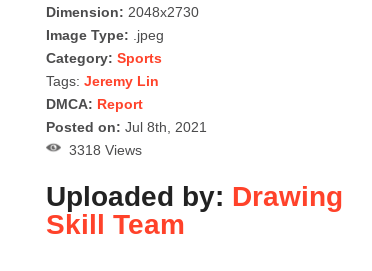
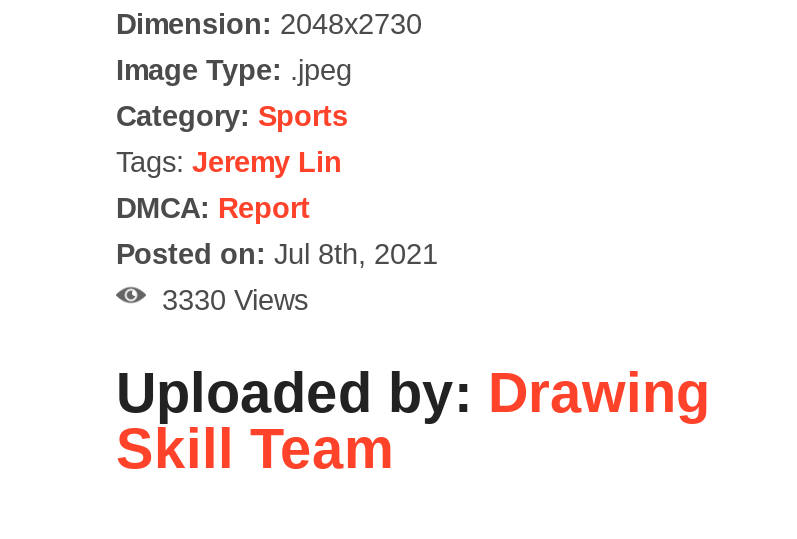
[61,142,142,158] 3318 Views -> [146,284,308,316] 3330 Views

